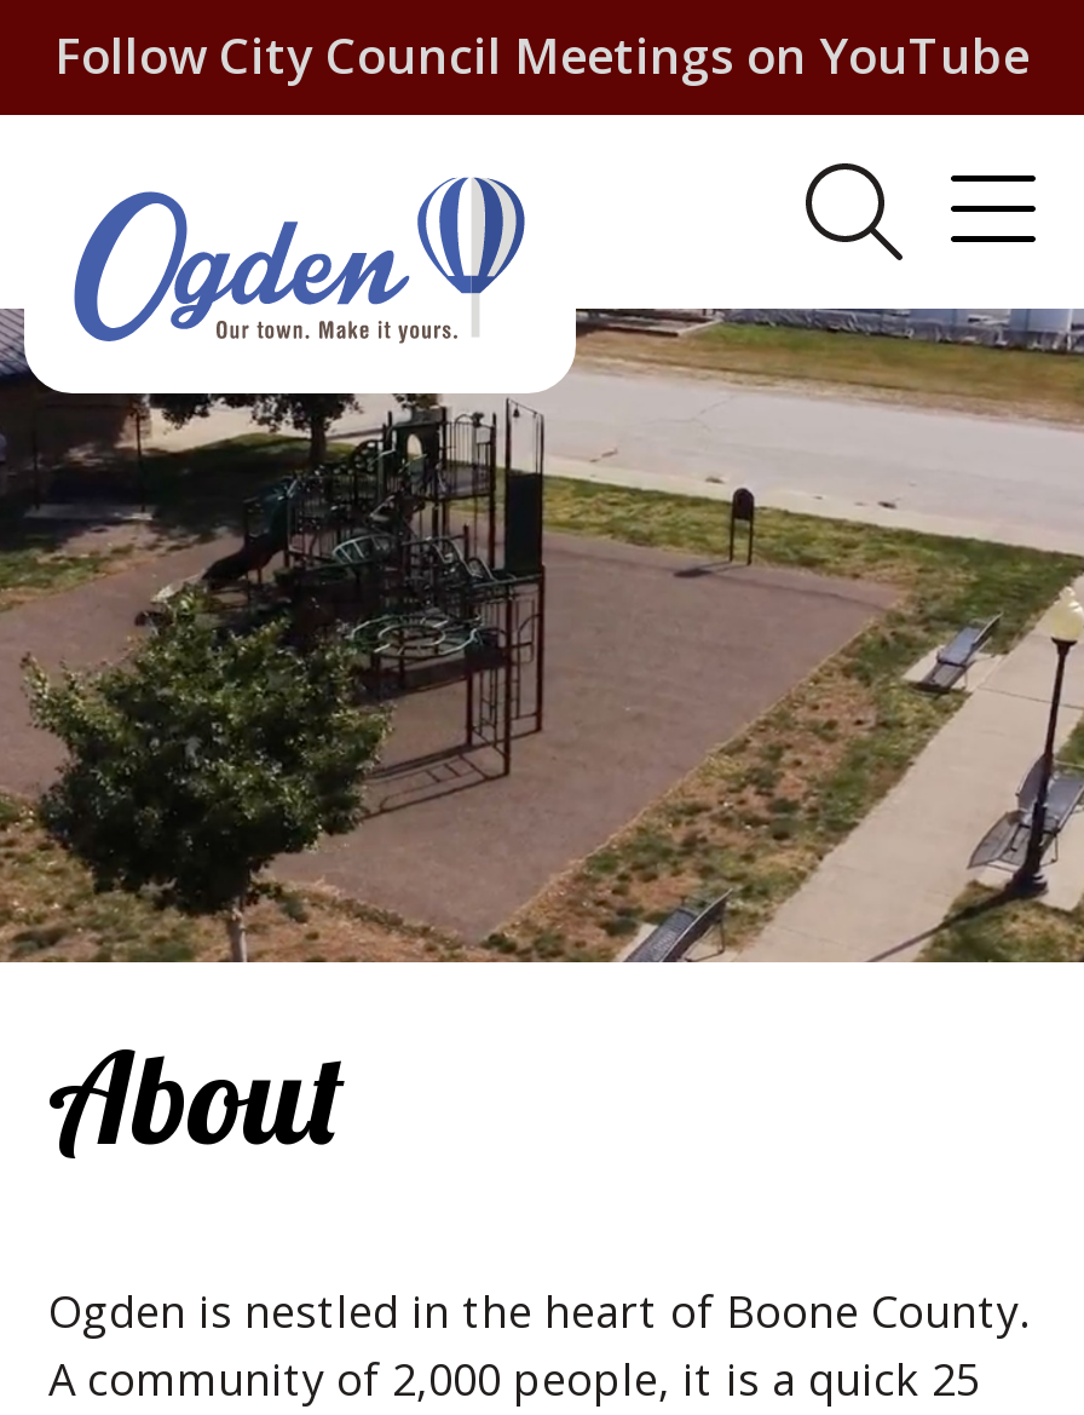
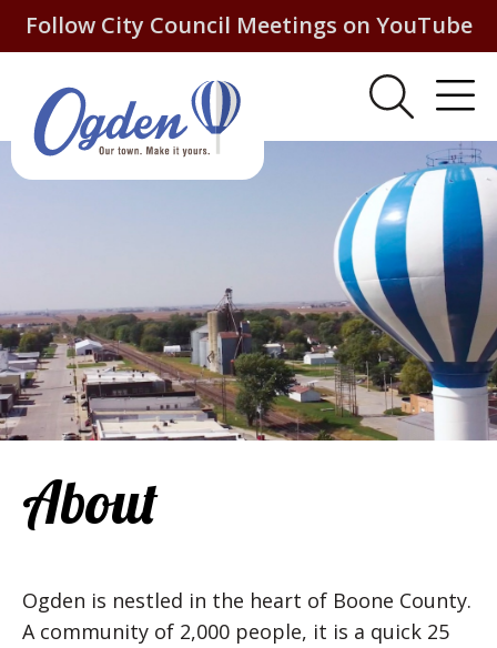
[7,306,1077,965] [image] -> [3,141,494,442] [image]

